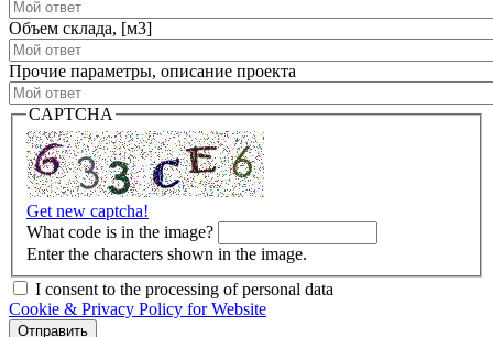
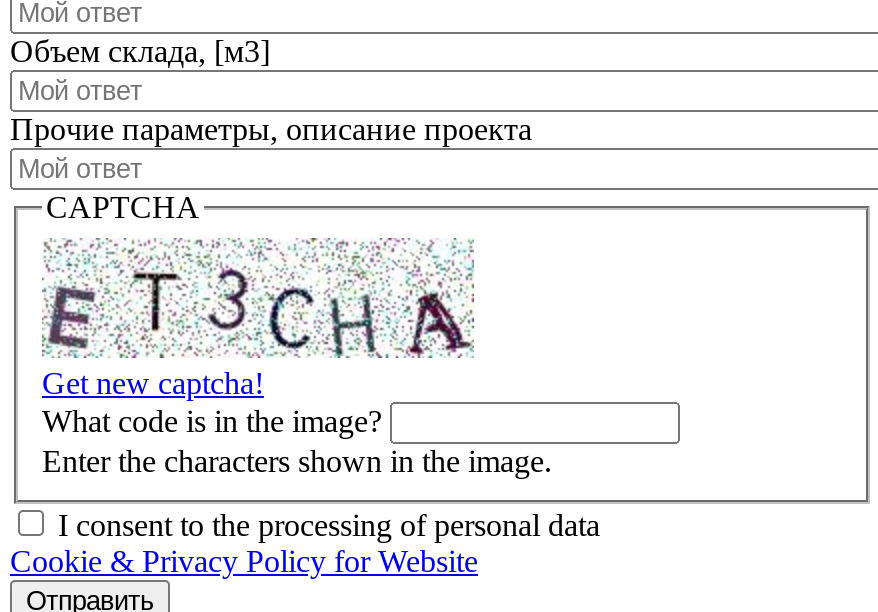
[26,130,264,197] [image] -> [40,238,476,360] [image]

